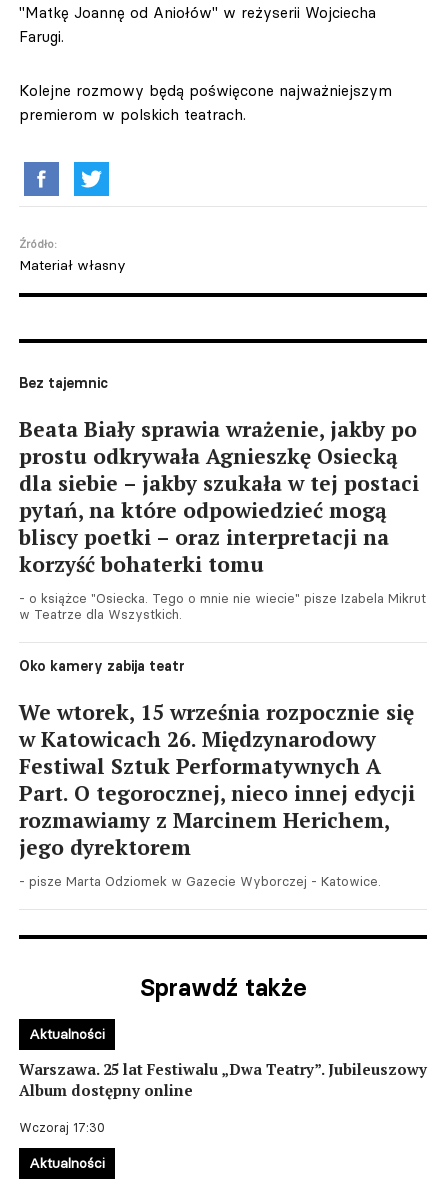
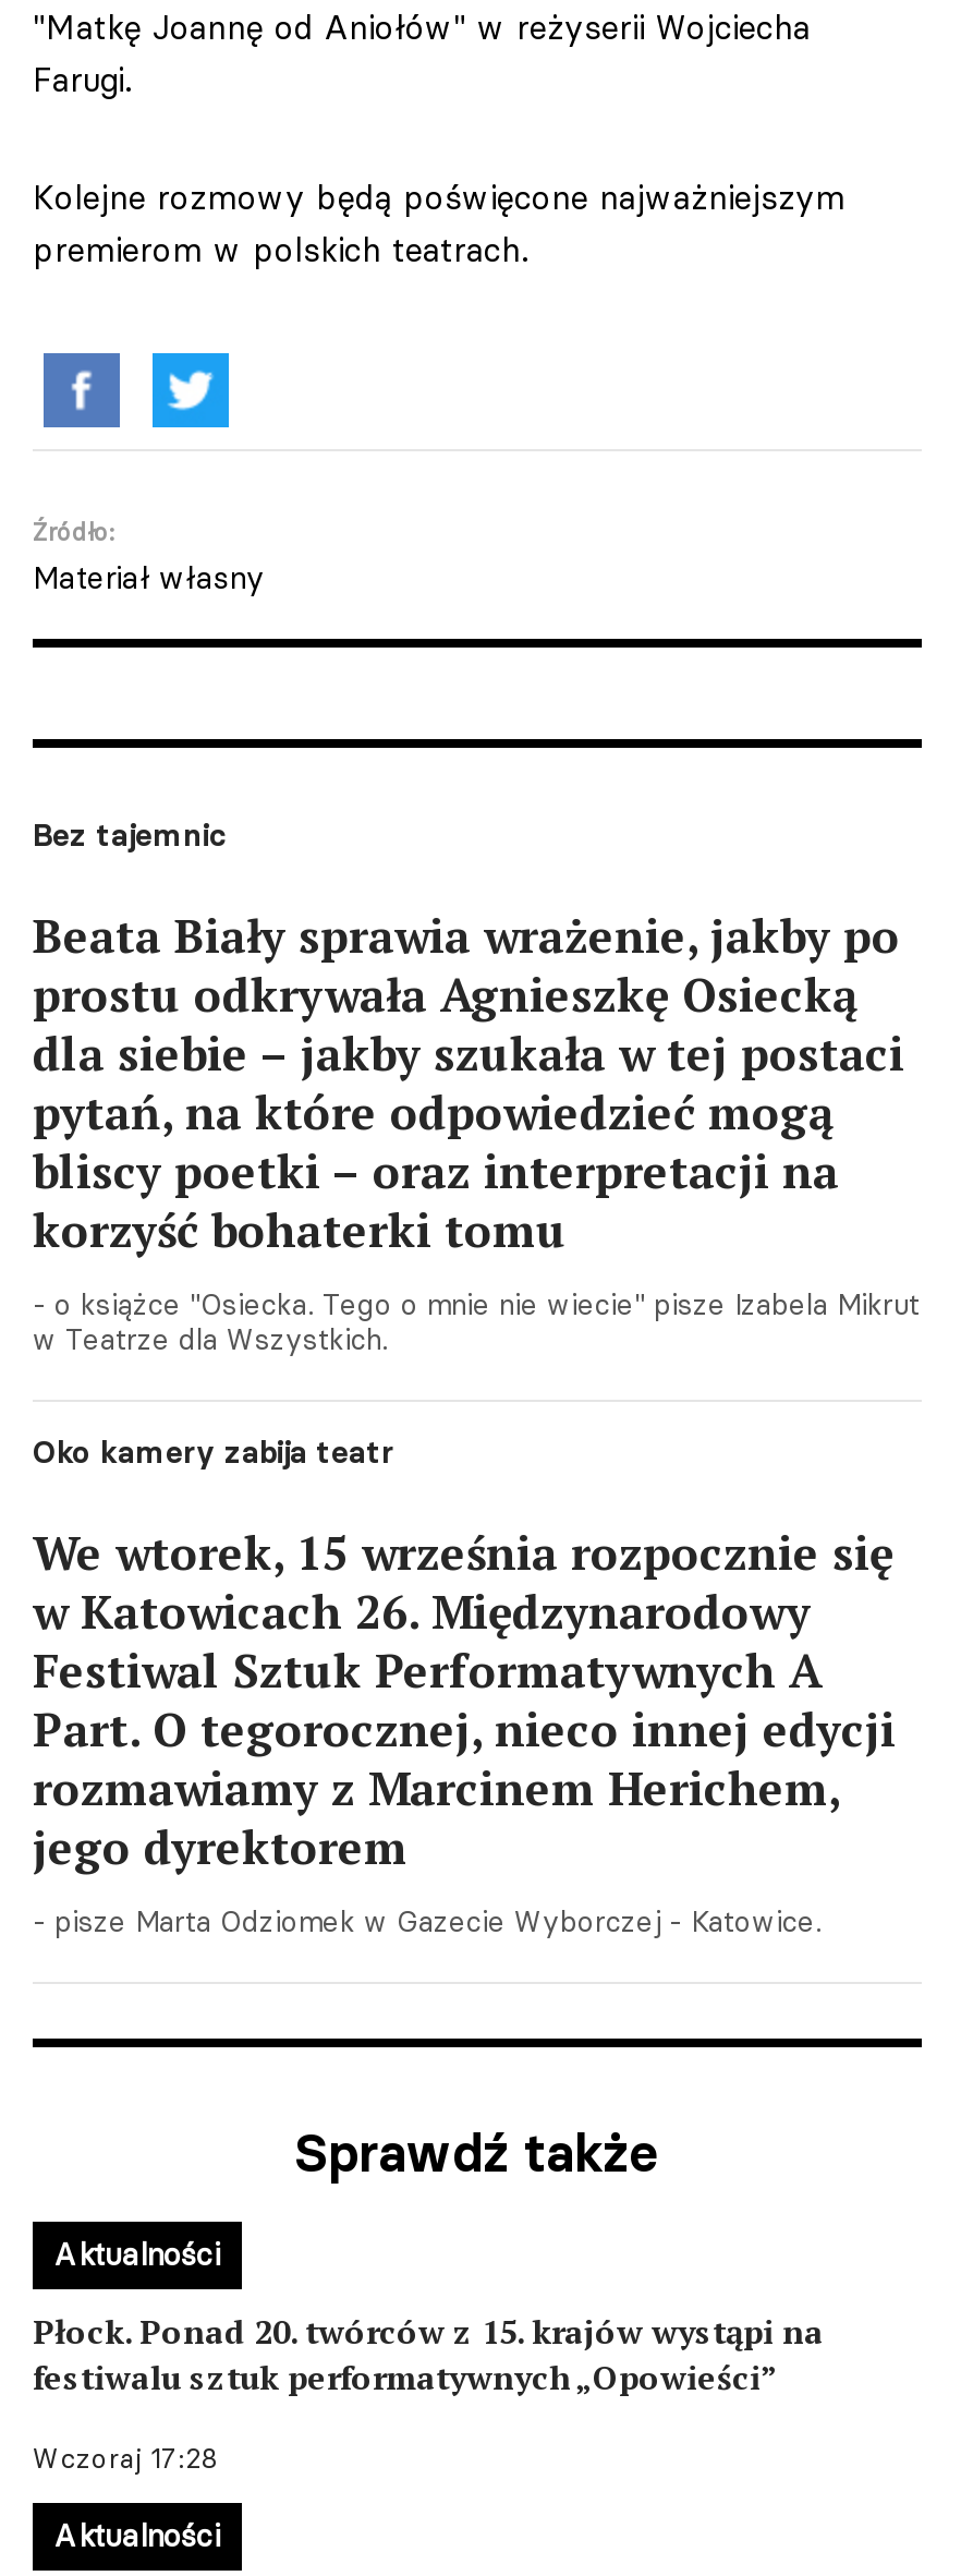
[19,1059,427,1100] Warszawa. 25 lat Festiwalu „Dwa Teatry”. Jubileuszowy | Album dostępny online -> [33,2309,824,2398] Płock. Ponad 20. twórców z 15. krajów wystąpi na | festiwalu sztuk performatywnych „Opowieści”
[19,1120,105,1135] Wczoraj 17:30 -> [33,2442,218,2475] Wczoraj 17:28

